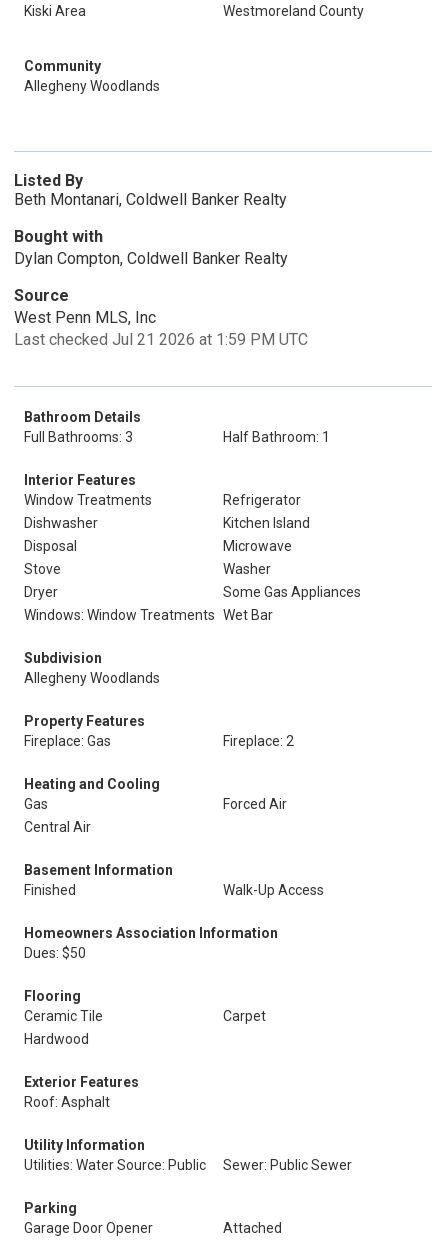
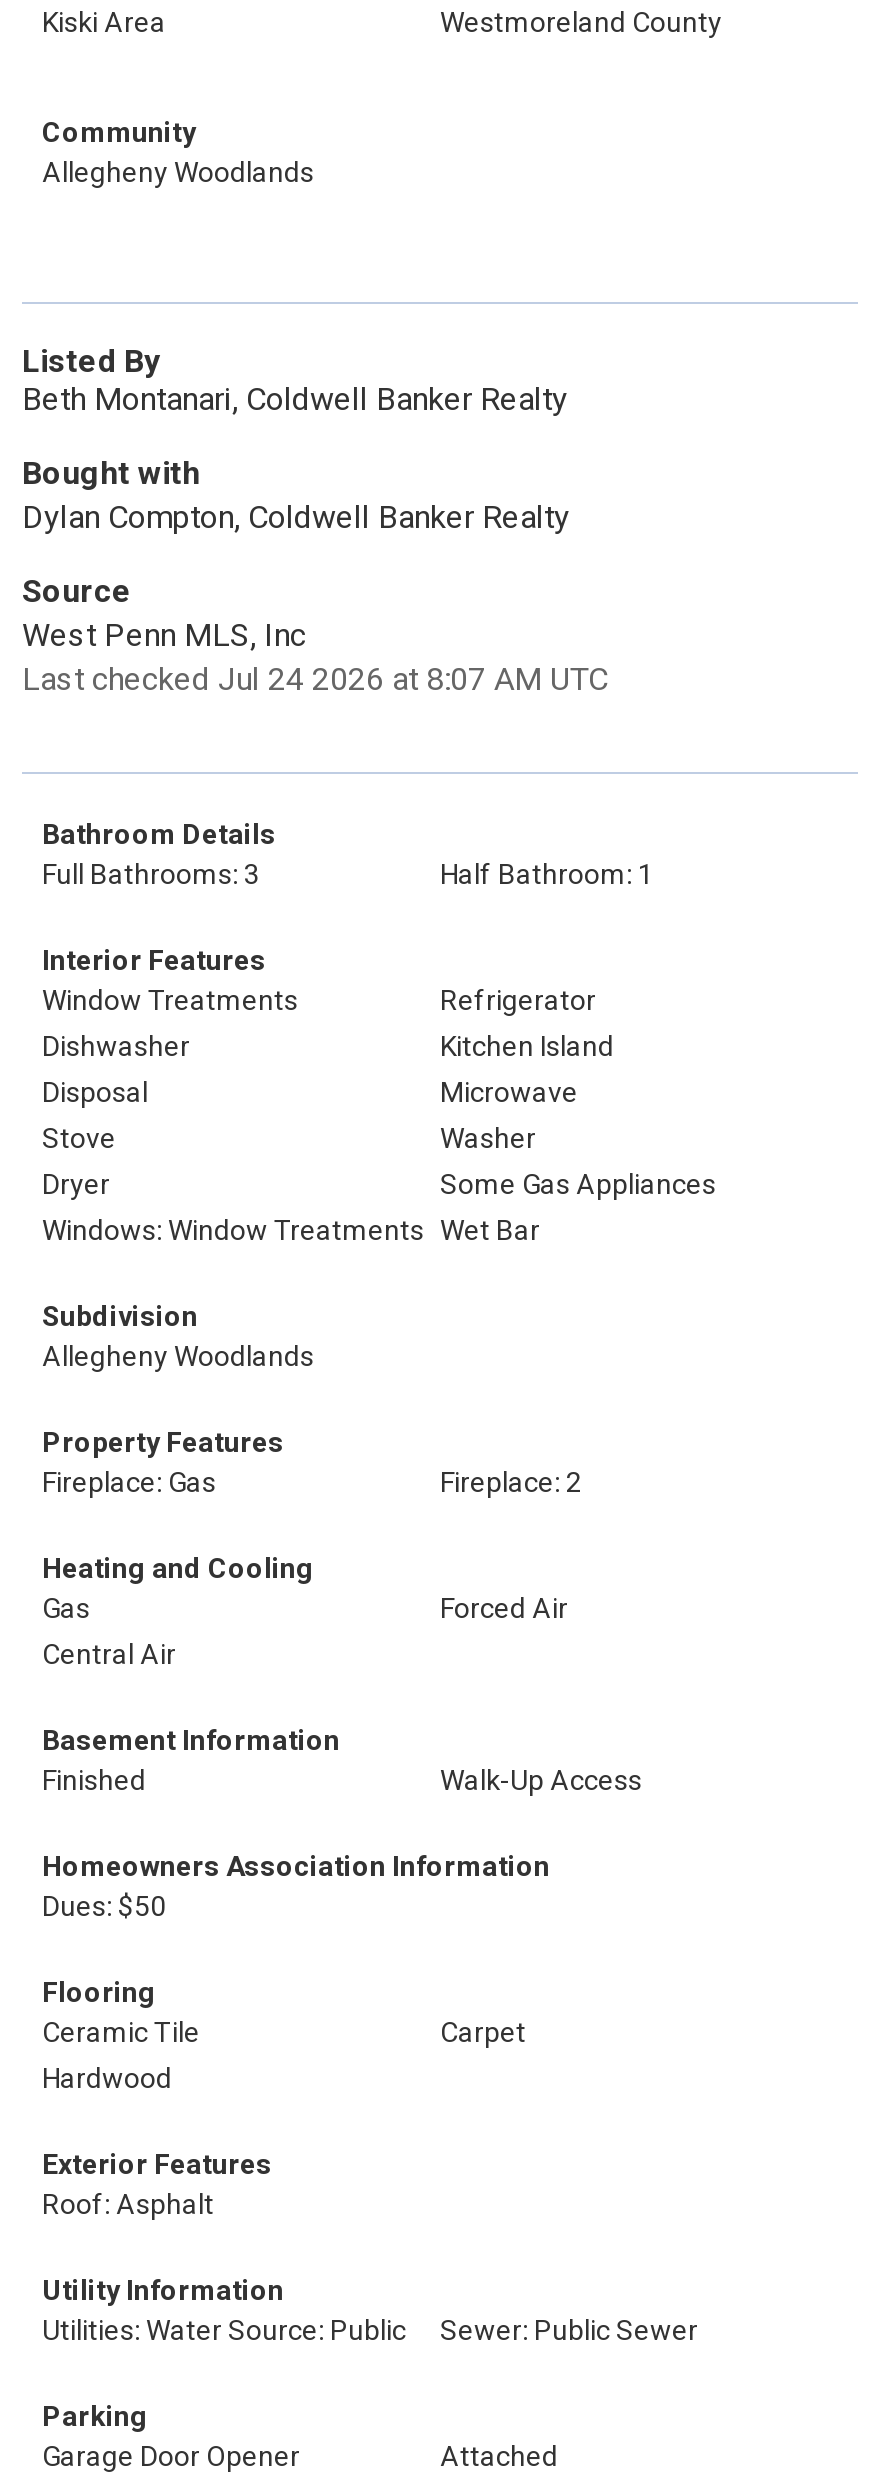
[14,330,308,349] Last checked Jul 21 2026 at 1:59 PM UTC -> [22,660,608,698] Last checked Jul 24 2026 at 8:07 AM UTC

